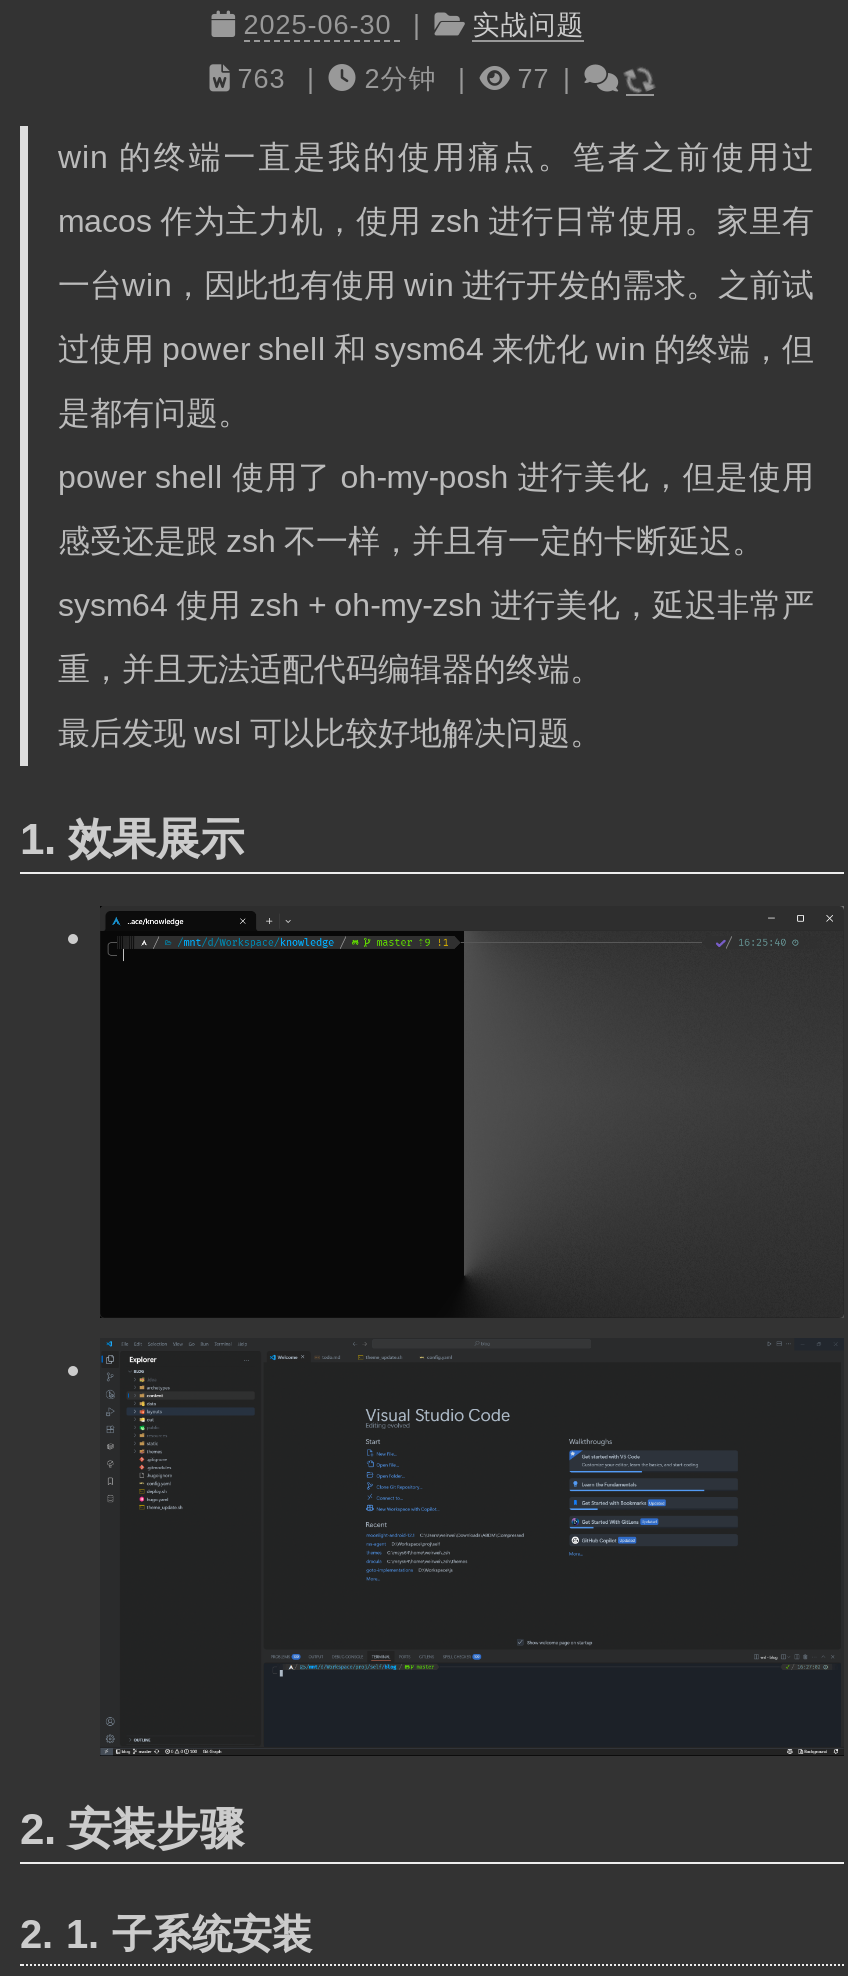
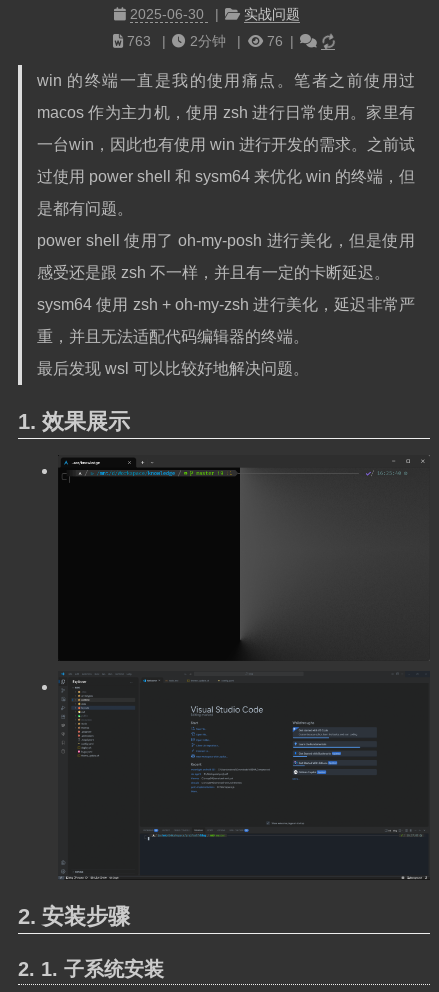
[518,64,550,94] 77 -> [267,34,283,49] 76

